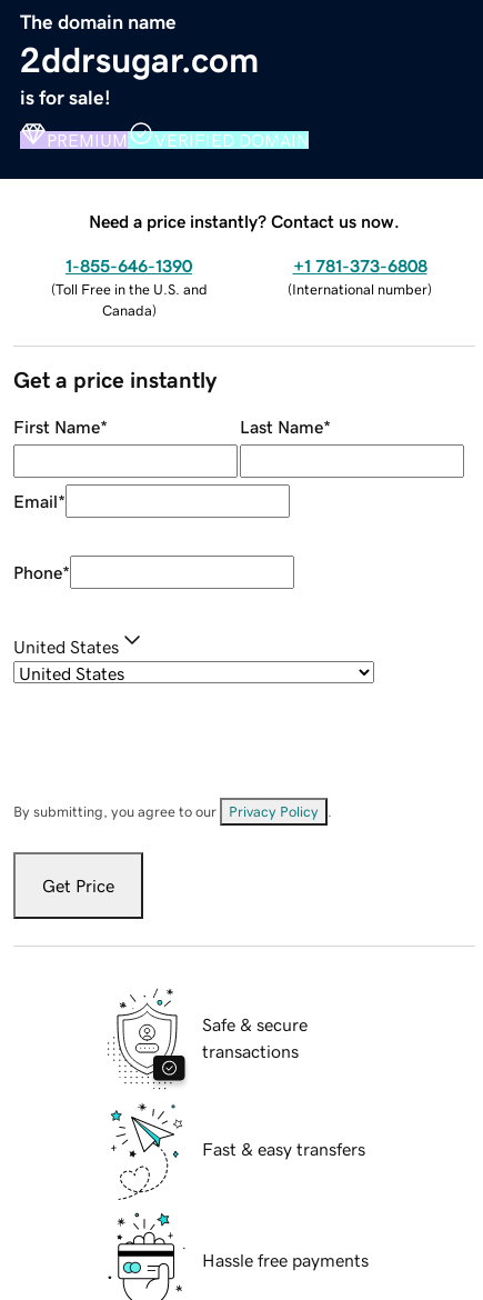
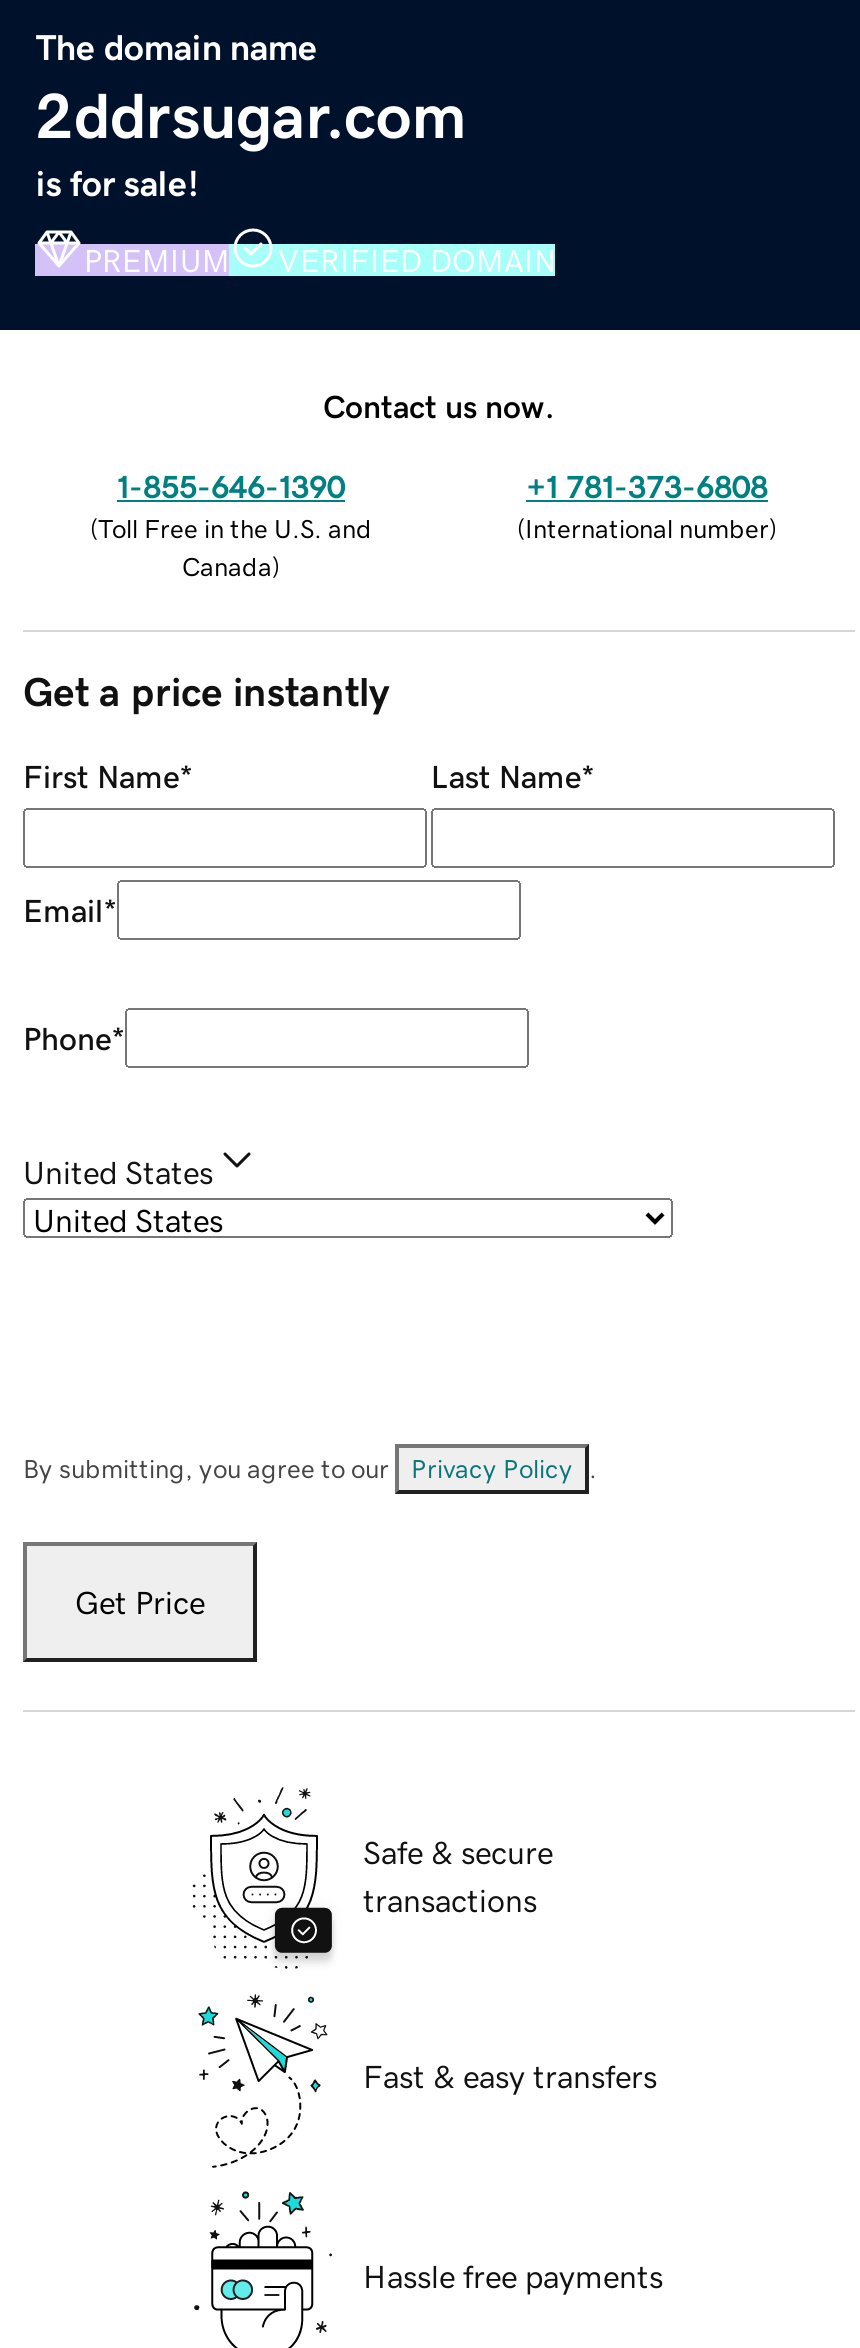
[89,212,400,230] Need a price instantly? Contact us now. -> [323,389,555,421] Contact us now.

